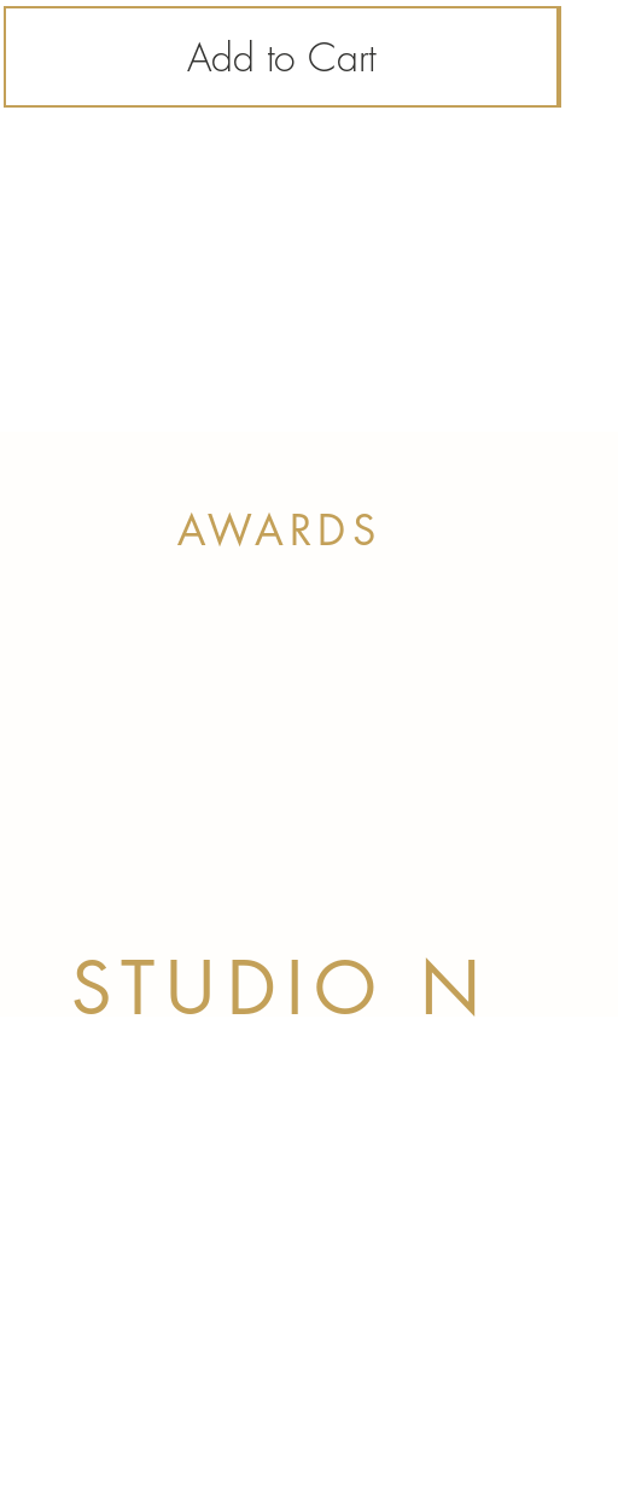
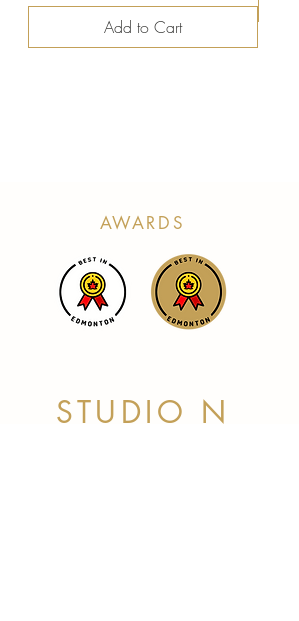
none -> [58,256,127,328] [image]
none -> [150,253,227,331] [image]

